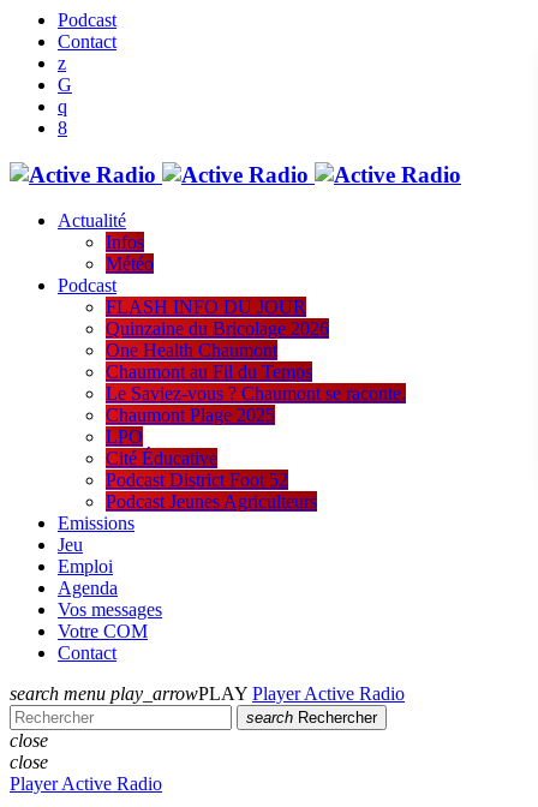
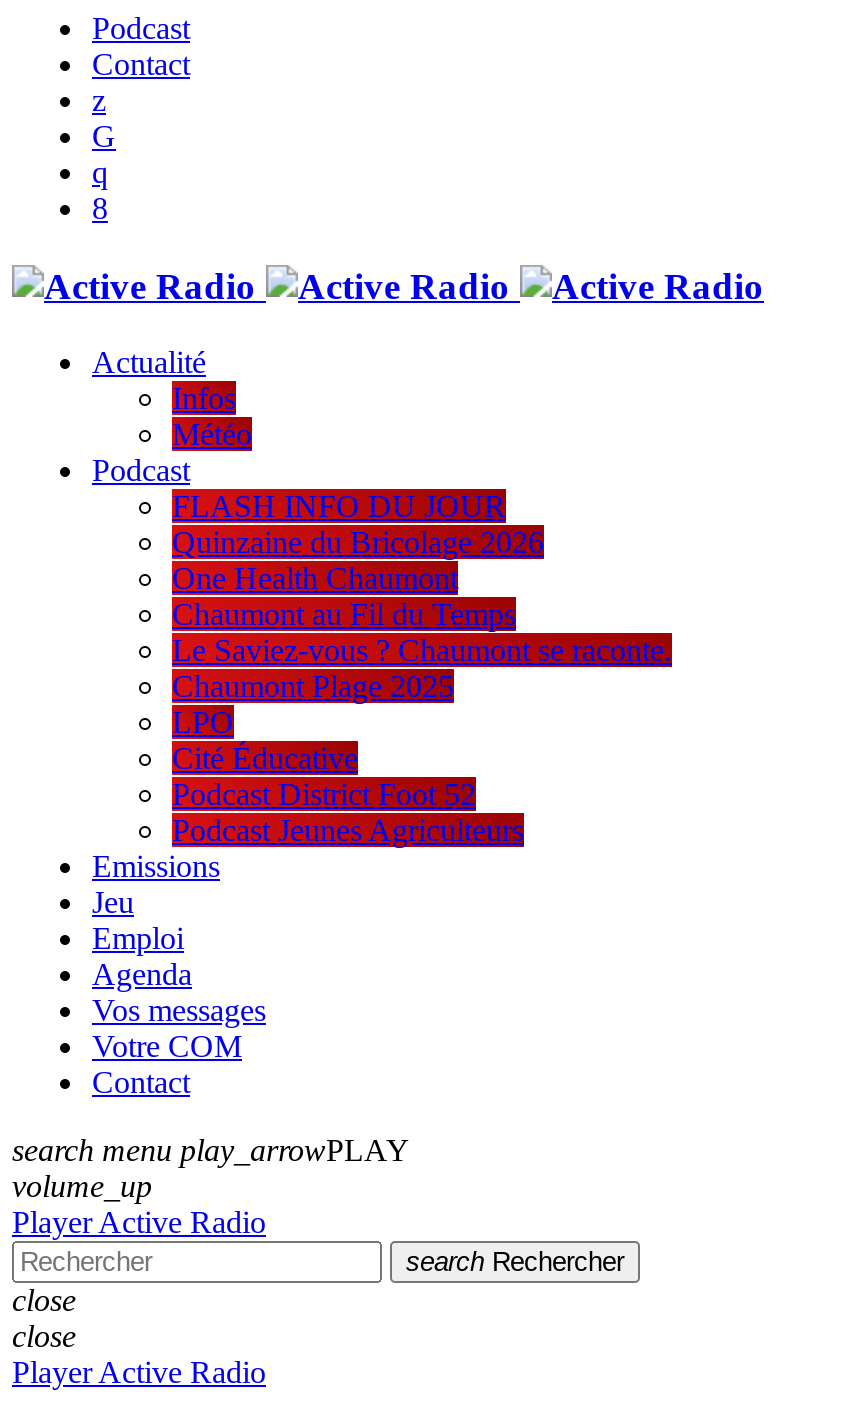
[10,684,405,704] search menu play_arrowPLAY Player Active Radio -> [12,1134,410,1240] search menu play_arrowPLAY | volume_up | Player Active Radio

